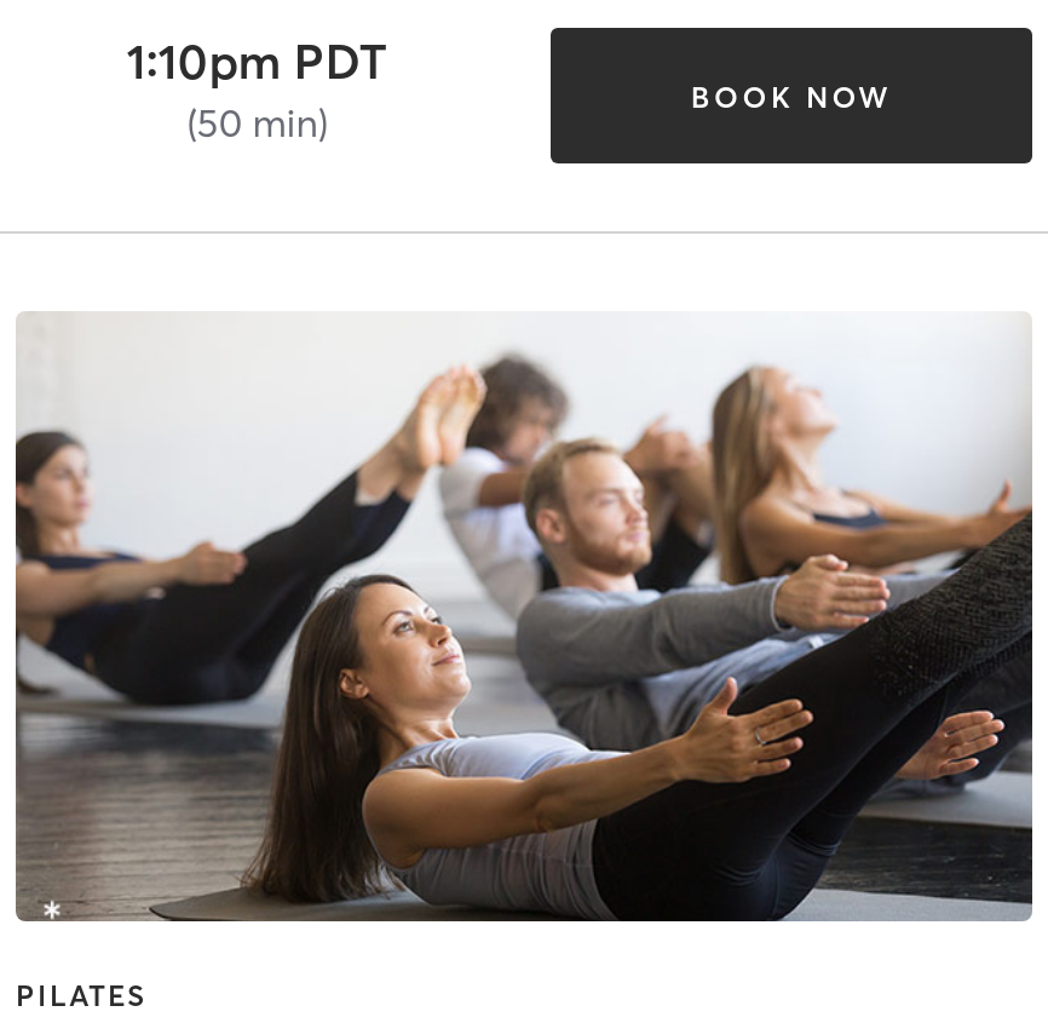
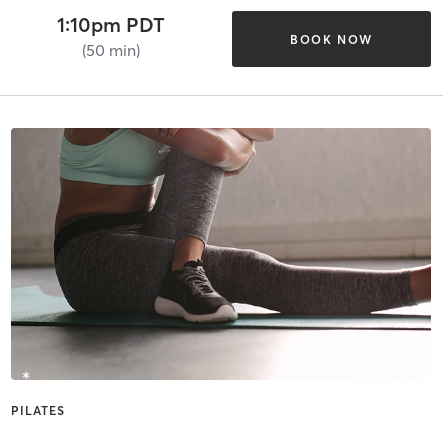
[16,311,1035,924] [image] -> [11,127,432,380] [image]

